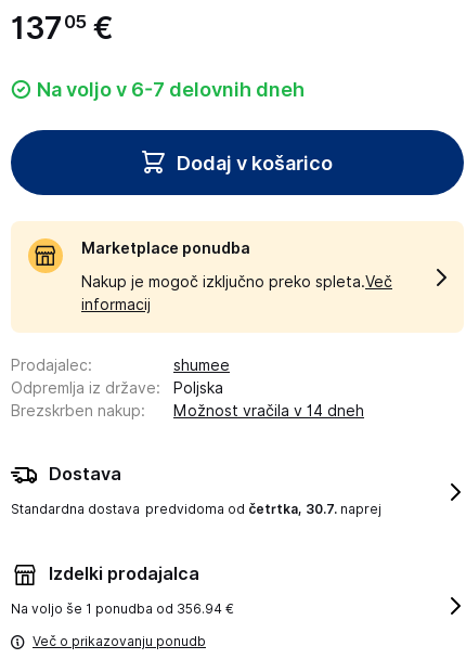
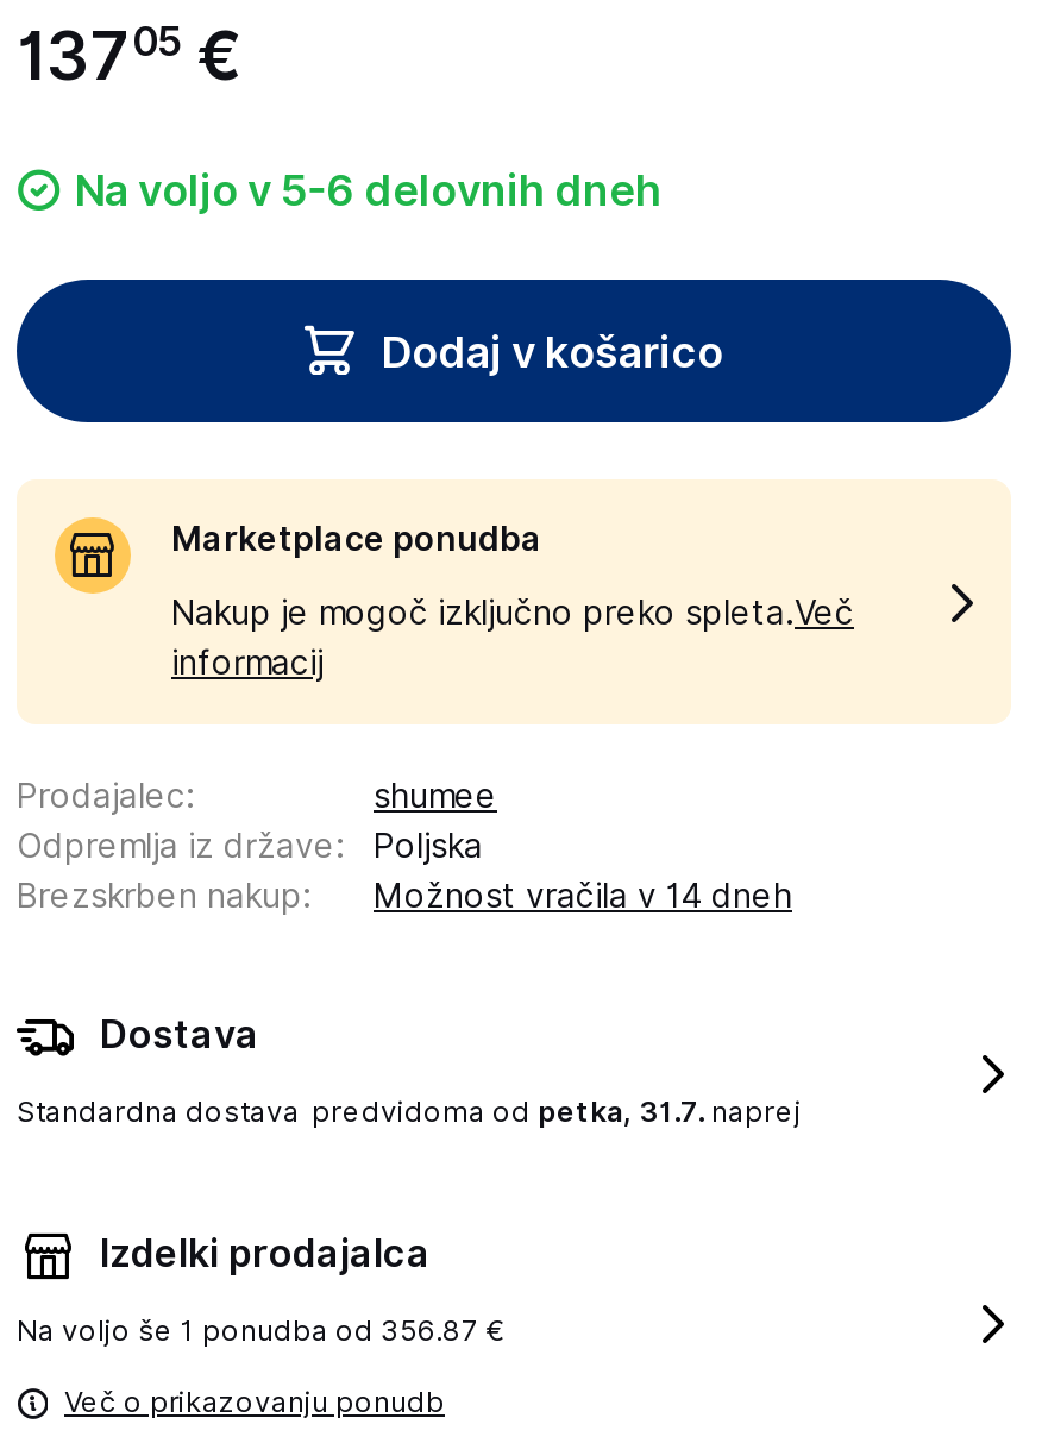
[37,78,305,101] Na voljo v 6-7 delovnih dneh -> [74,165,661,215] Na voljo v 5-6 delovnih dneh
[11,501,381,517] Standardna dostava predvidoma od četrtka, 30.7. naprej -> [17,1093,802,1129] Standardna dostava predvidoma od petka, 31.7. naprej
[11,600,234,617] Na voljo še 1 ponudba od 356.94 € -> [17,1312,504,1348] Na voljo še 1 ponudba od 356.87 €

